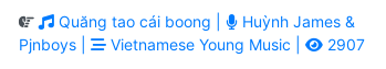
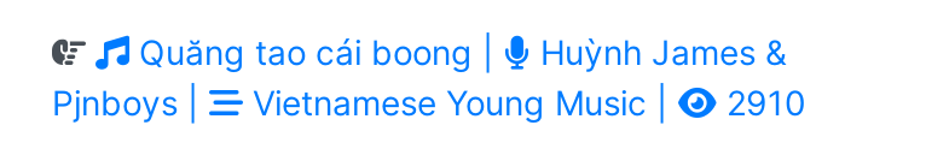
[323,35,365,53] 2907 -> [717,81,806,122] 2910

